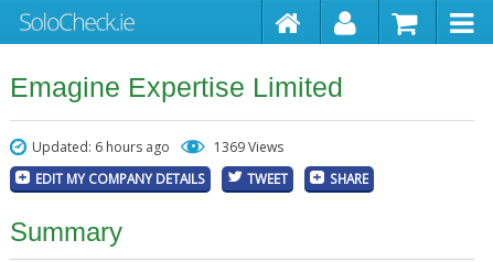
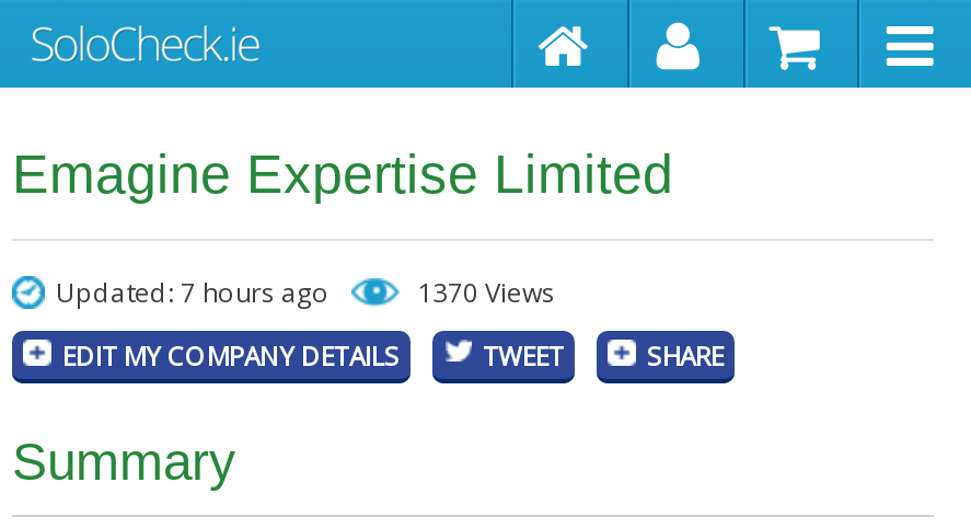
[32,138,170,156] Updated: 6 hours ago -> [56,274,330,311] Updated: 7 hours ago
[214,138,283,156] 1369 Views -> [417,274,555,311] 1370 Views

